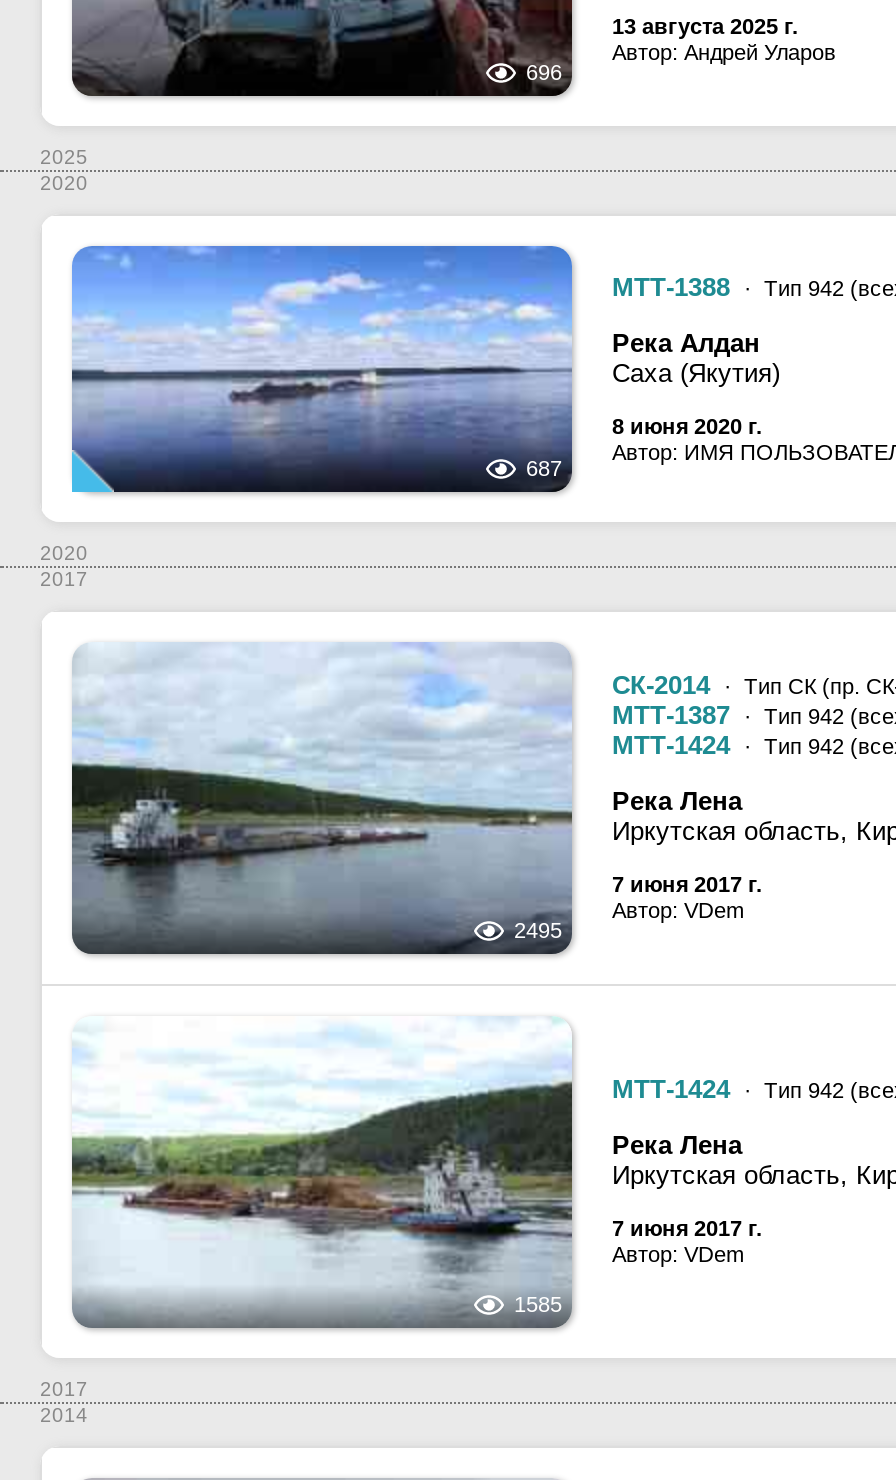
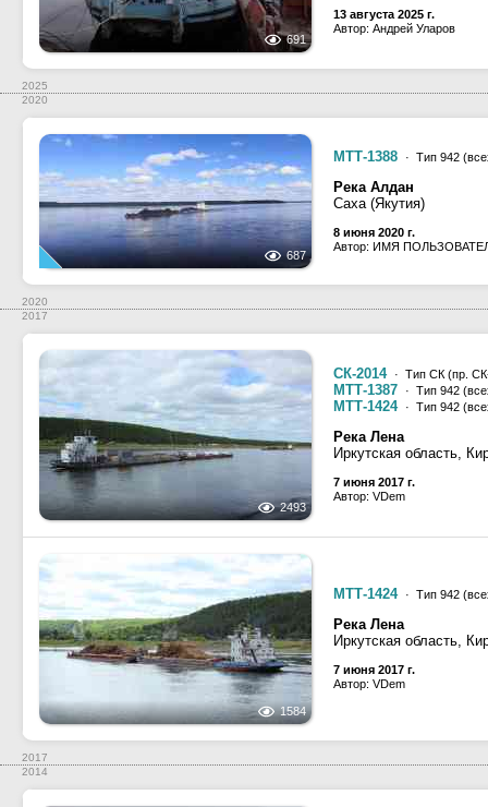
[526,60,562,84] 696 -> [286,33,306,46] 691
[514,918,562,942] 2495 -> [280,501,306,514] 2493
[514,1292,562,1316] 1585 -> [280,704,306,718] 1584

